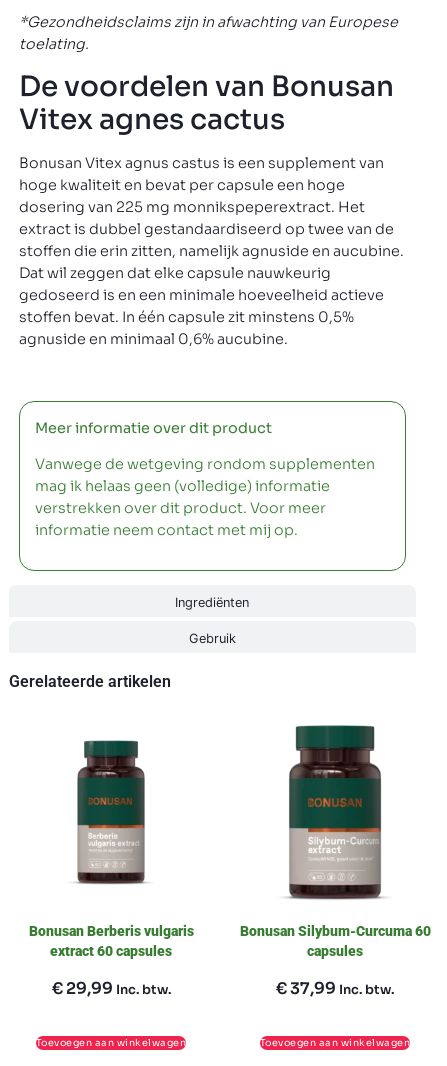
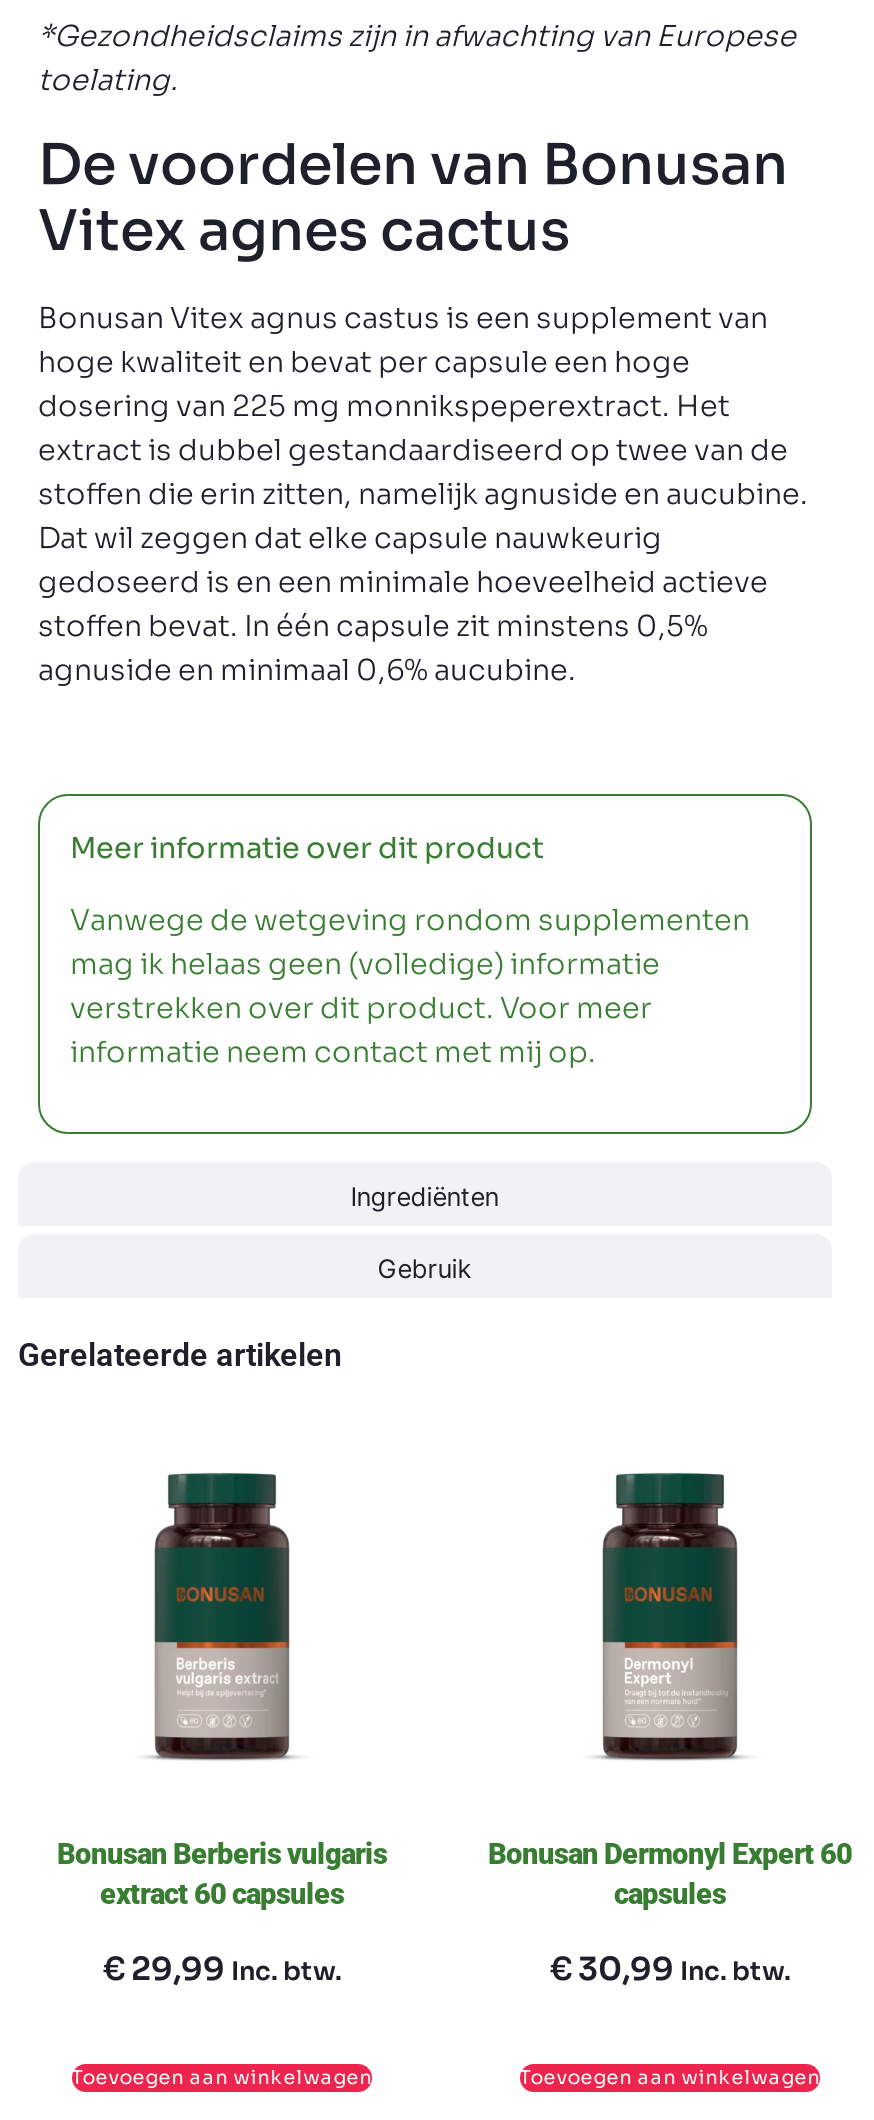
[239,724,430,940] [image] | Bonusan Silybum-Curcuma 60 -> [488,1442,852,1871] [image] | Bonusan Dermonyl Expert 60
[276,978,394,999] €37,99 Inc. btw. -> [550,1948,790,1990] €30,99 Inc. btw.

